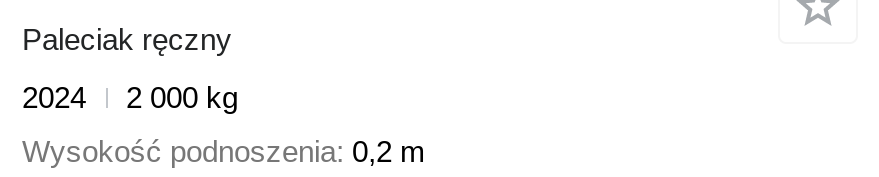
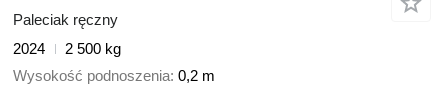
[22,81,238,115] 2024 2 000 kg -> [13,40,121,57] 2024 2 500 kg

